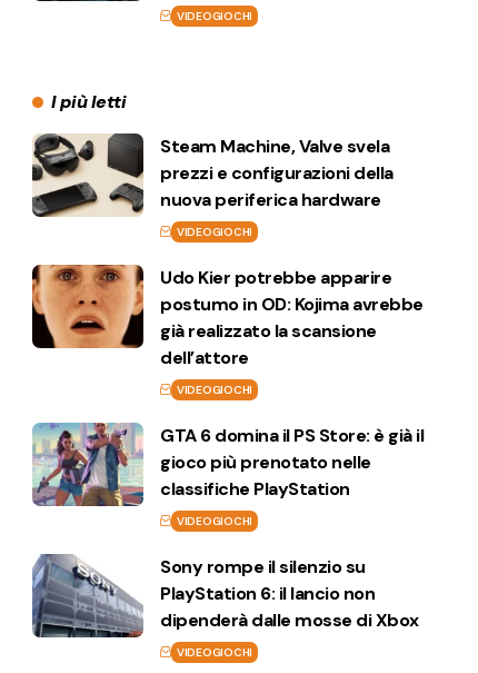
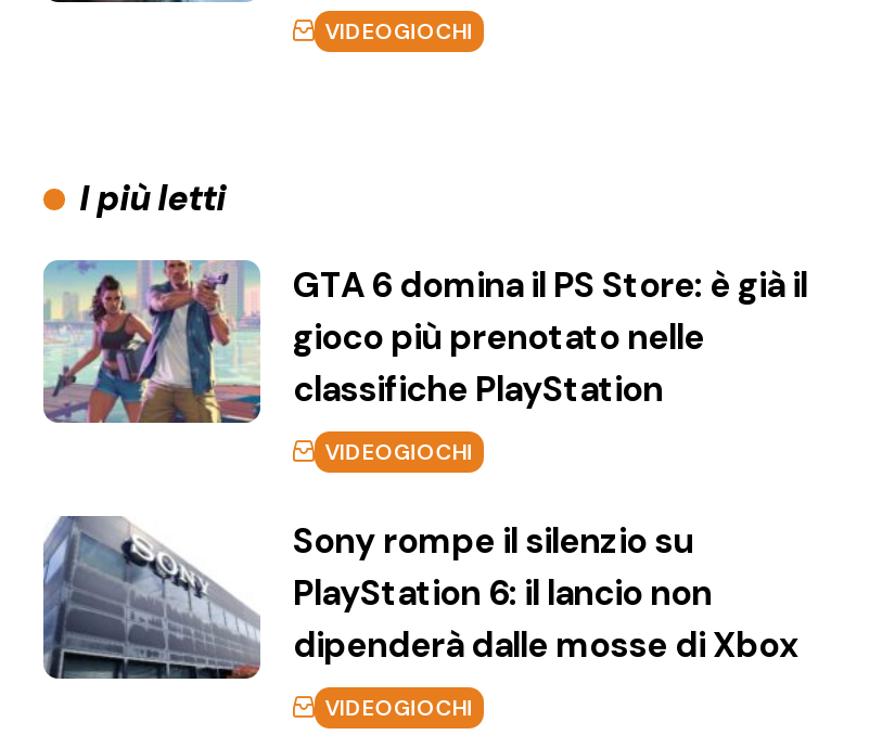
[31,133,423,397] [image] | Steam Machine, Valve svela | prezzi e configurazioni della | nuova periferica hardware | VIDEOGIOCHI | Udo Kier potrebbe apparire | postumo in OD: Kojima avrebbe | già realizzato la scansione | dell’attore | VIDEOGIOCHI -> none
[31,264,145,349] [image] -> none

